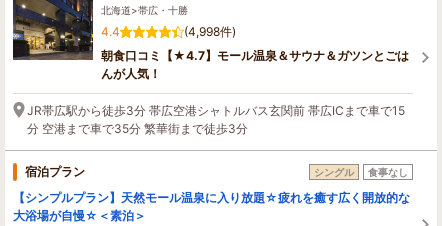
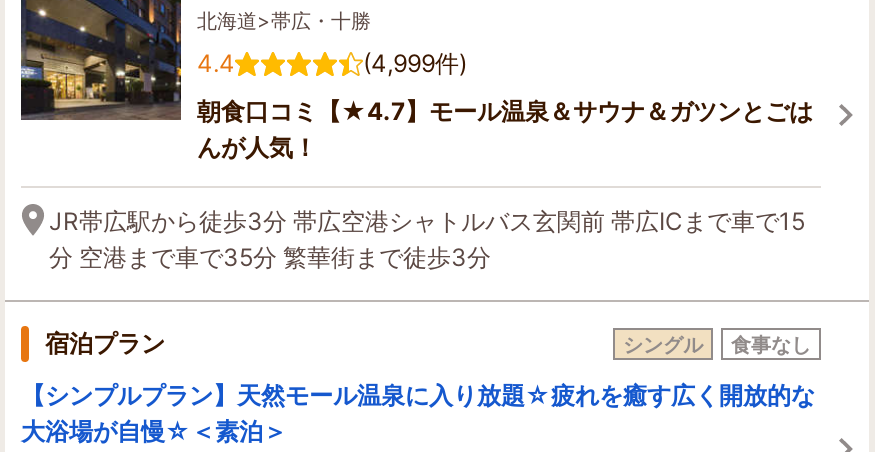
[184,24,236,39] (4,998件) -> [363,47,467,77] (4,999件)

